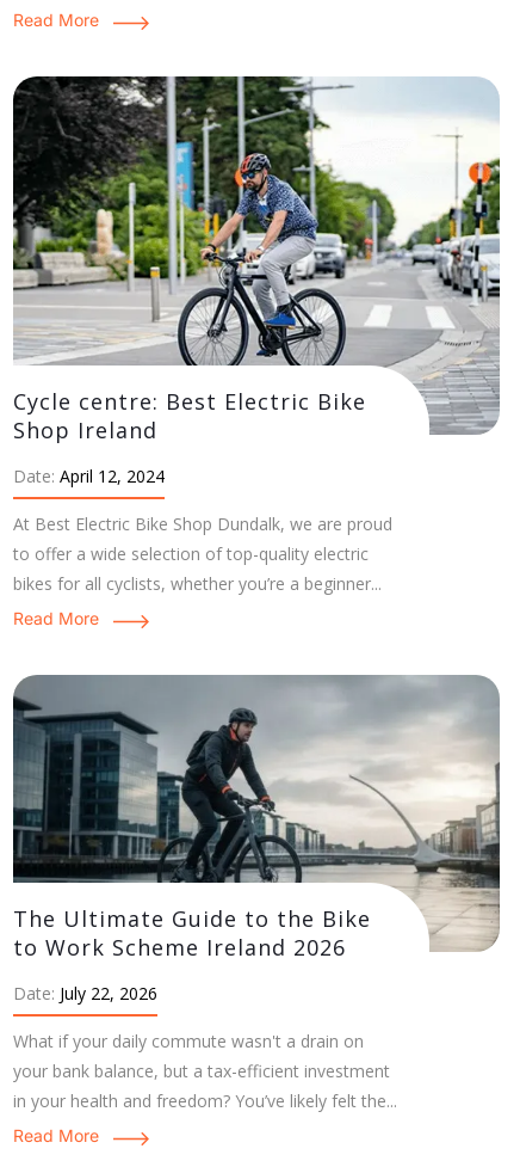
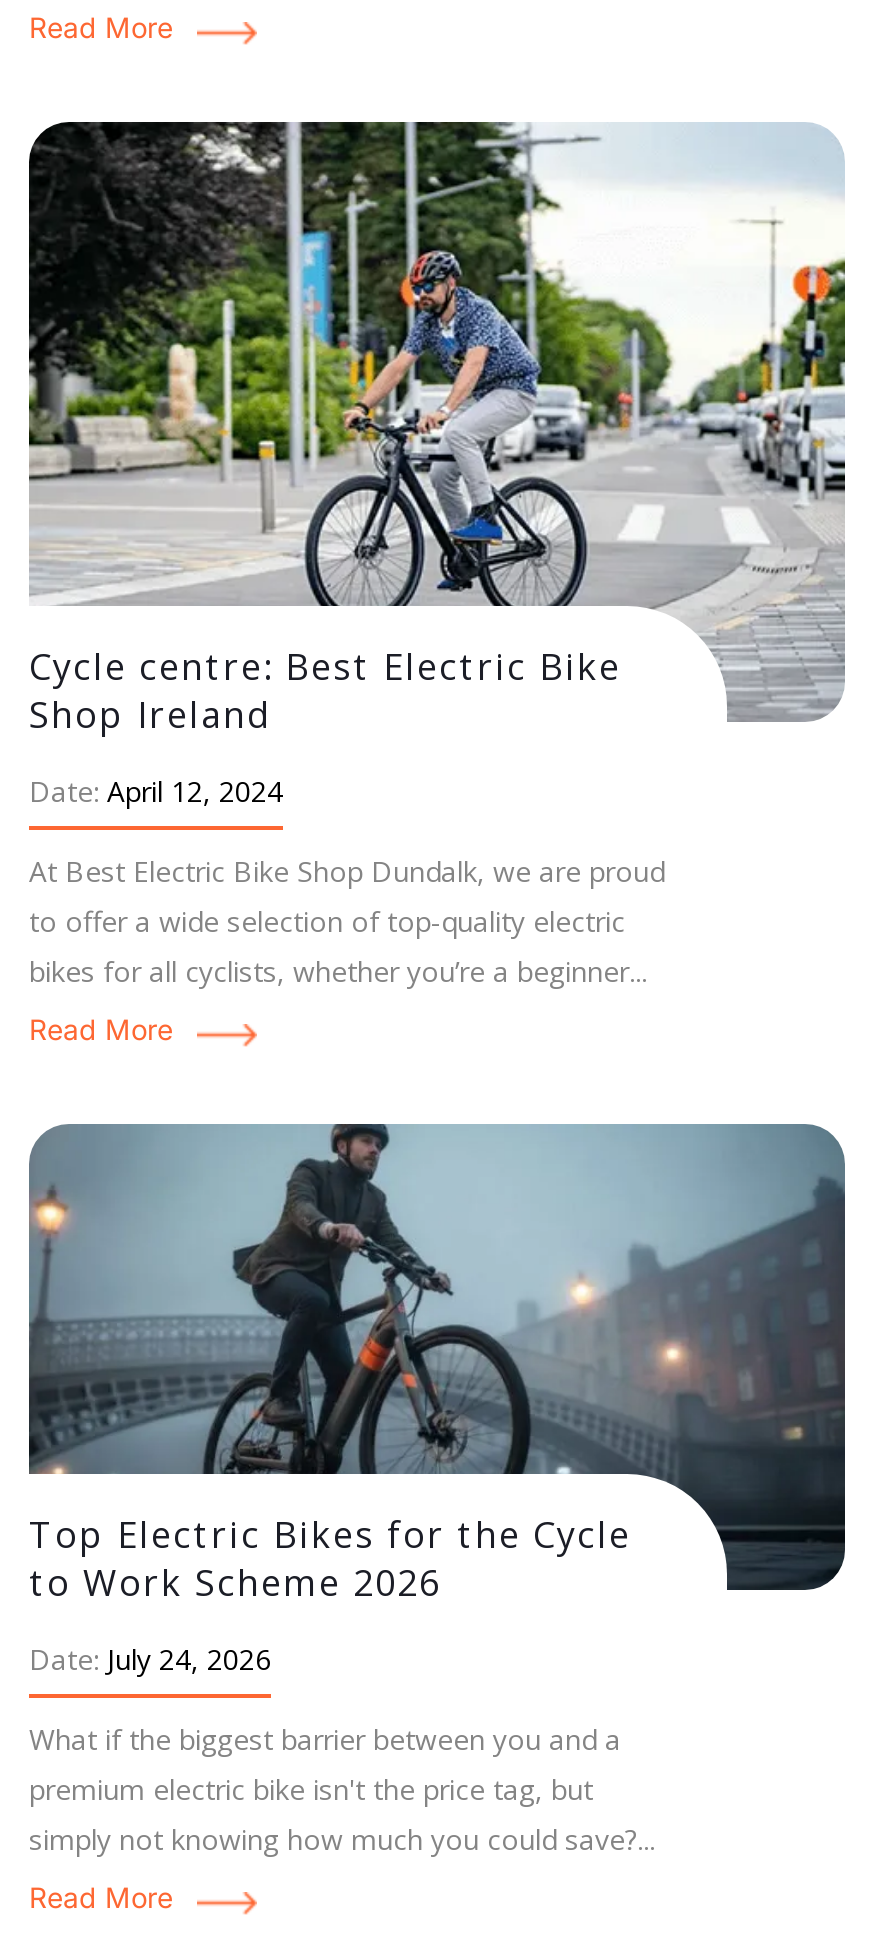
[12,675,501,962] [image] | The Ultimate Guide to the Bike | to Work Scheme Ireland 2026 -> [27,1123,845,1606] [image] | Top Electric Bikes for the Cycle | to Work Scheme 2026
[13,982,157,1005] Date: July 22, 2026 -> [29,1640,271,1678] Date: July 24, 2026
[13,1030,397,1112] What if your daily commute wasn't a drain on | your bank balance, but a tax-efficient investment | in your health and freedom? You’ve likely felt the... -> [29,1720,655,1858] What if the biggest barrier between you and a | premium electric bike isn't the price tag, but | simply not knowing how much you could save?...

